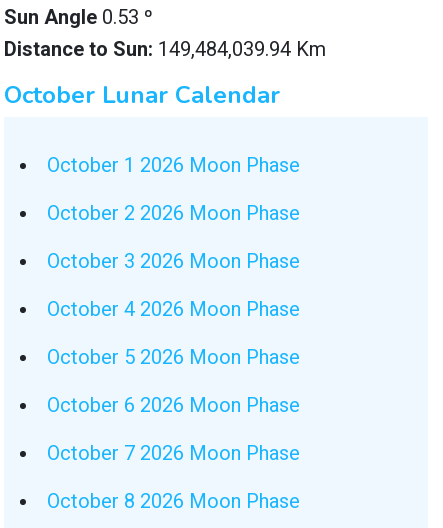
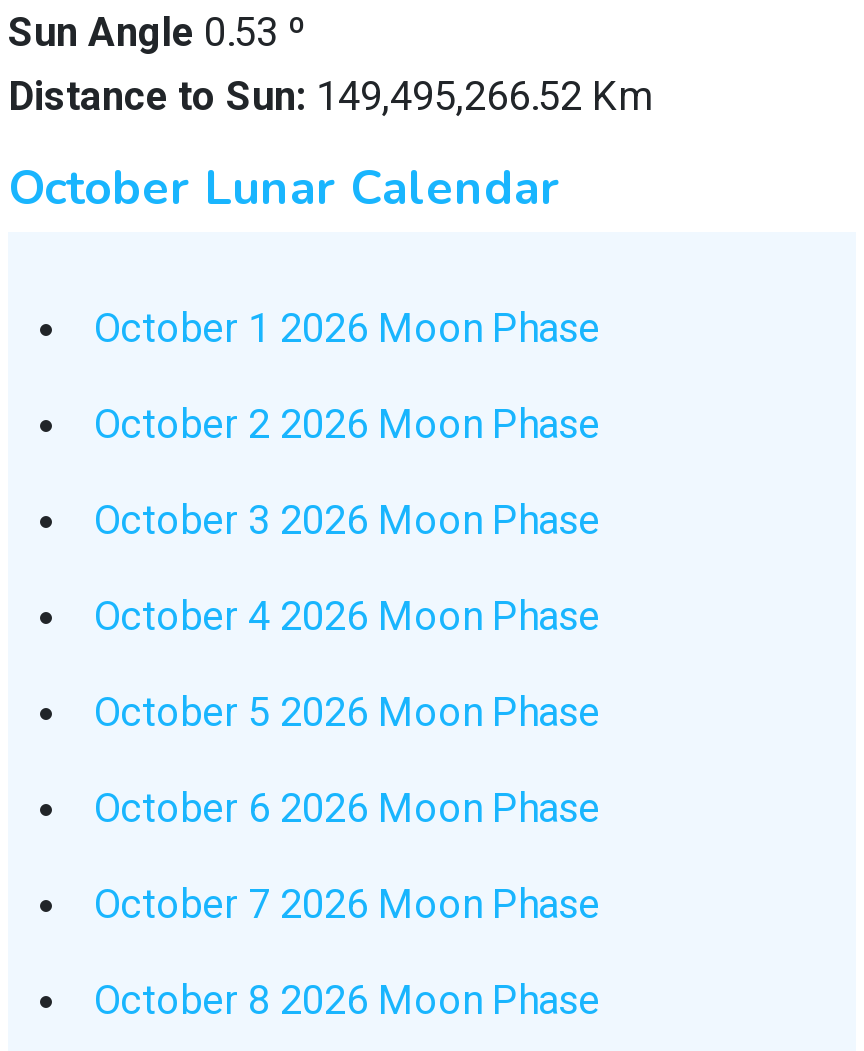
[4,37,326,61] Distance to Sun: 149,484,039.94 Km -> [8,72,652,120] Distance to Sun: 149,495,266.52 Km

